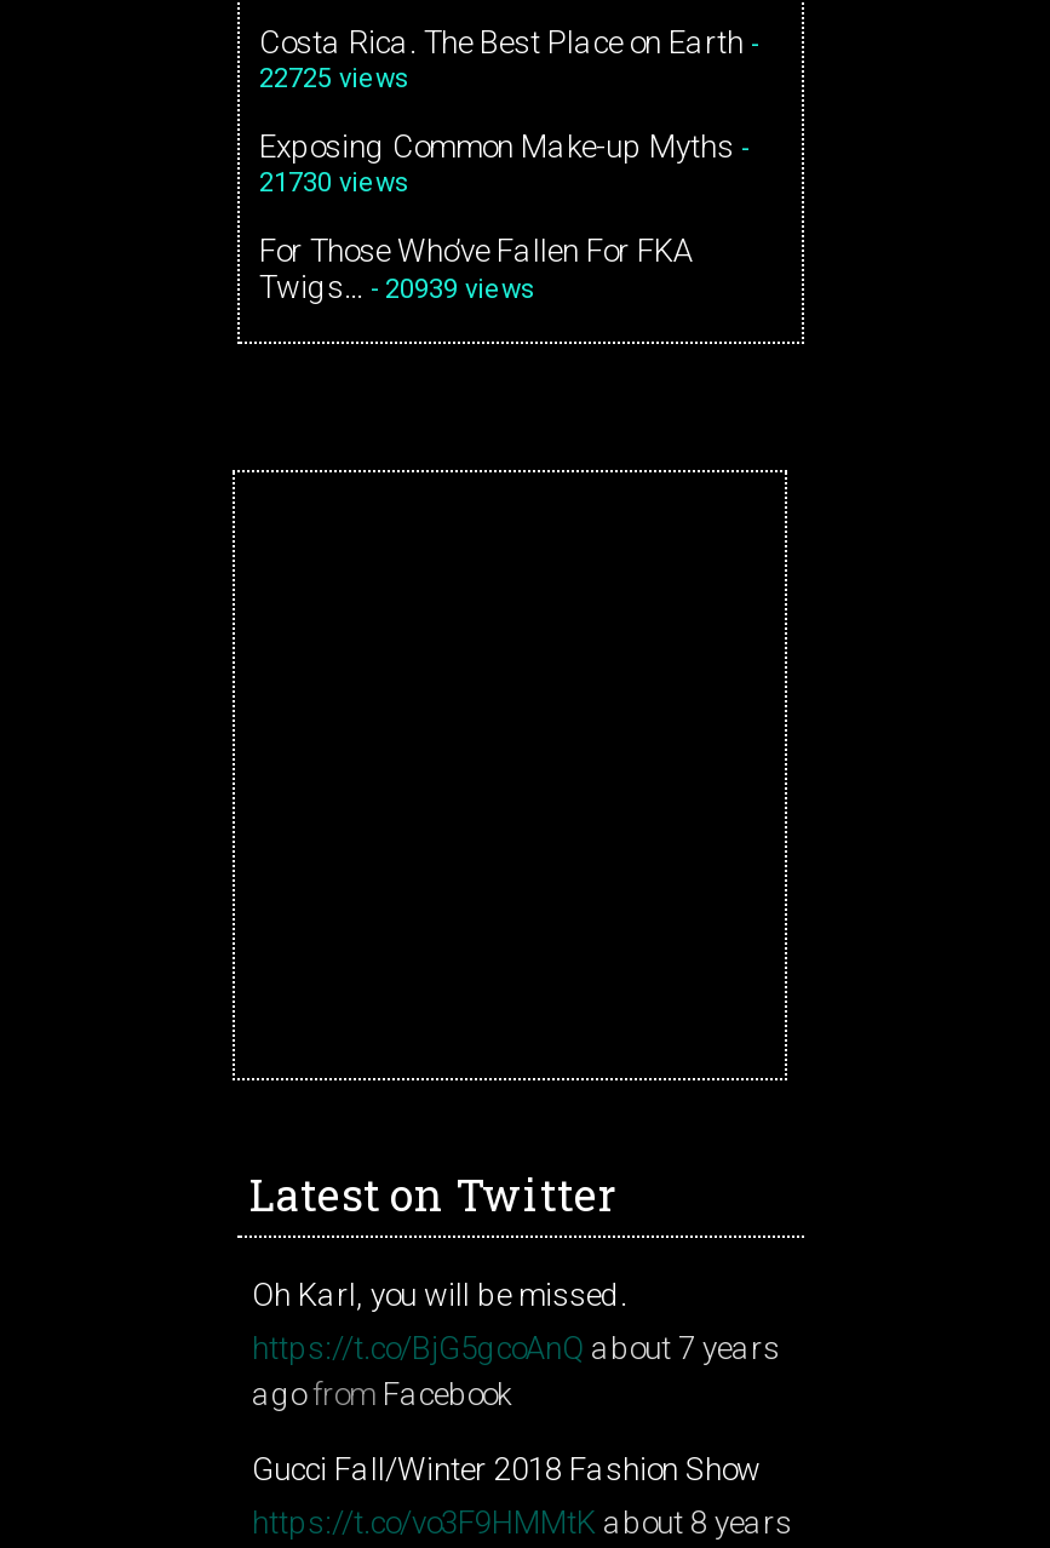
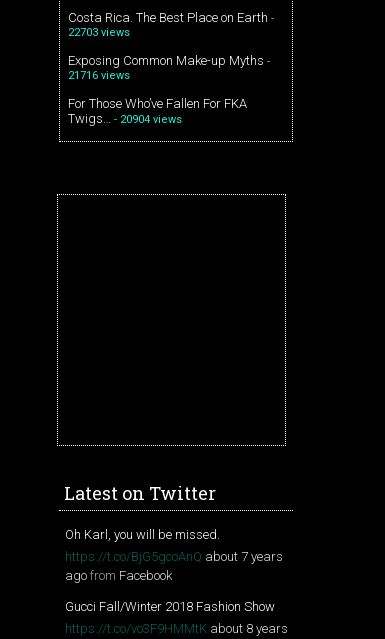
[259,63,409,94] 22725 views -> [68,26,130,39] 22703 views
[259,167,409,199] 21730 views -> [68,69,130,82] 21716 views
[259,269,535,305] Twigs… - 20939 views -> [68,111,182,126] Twigs… - 20904 views

